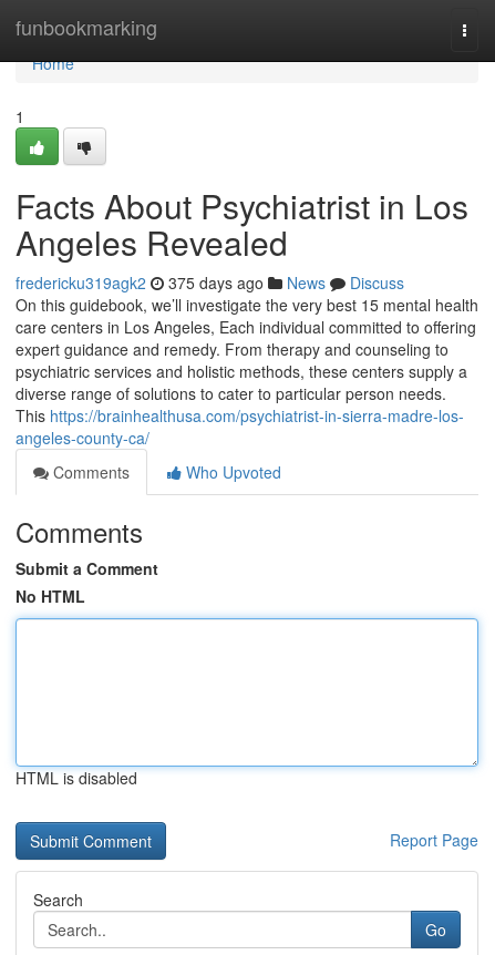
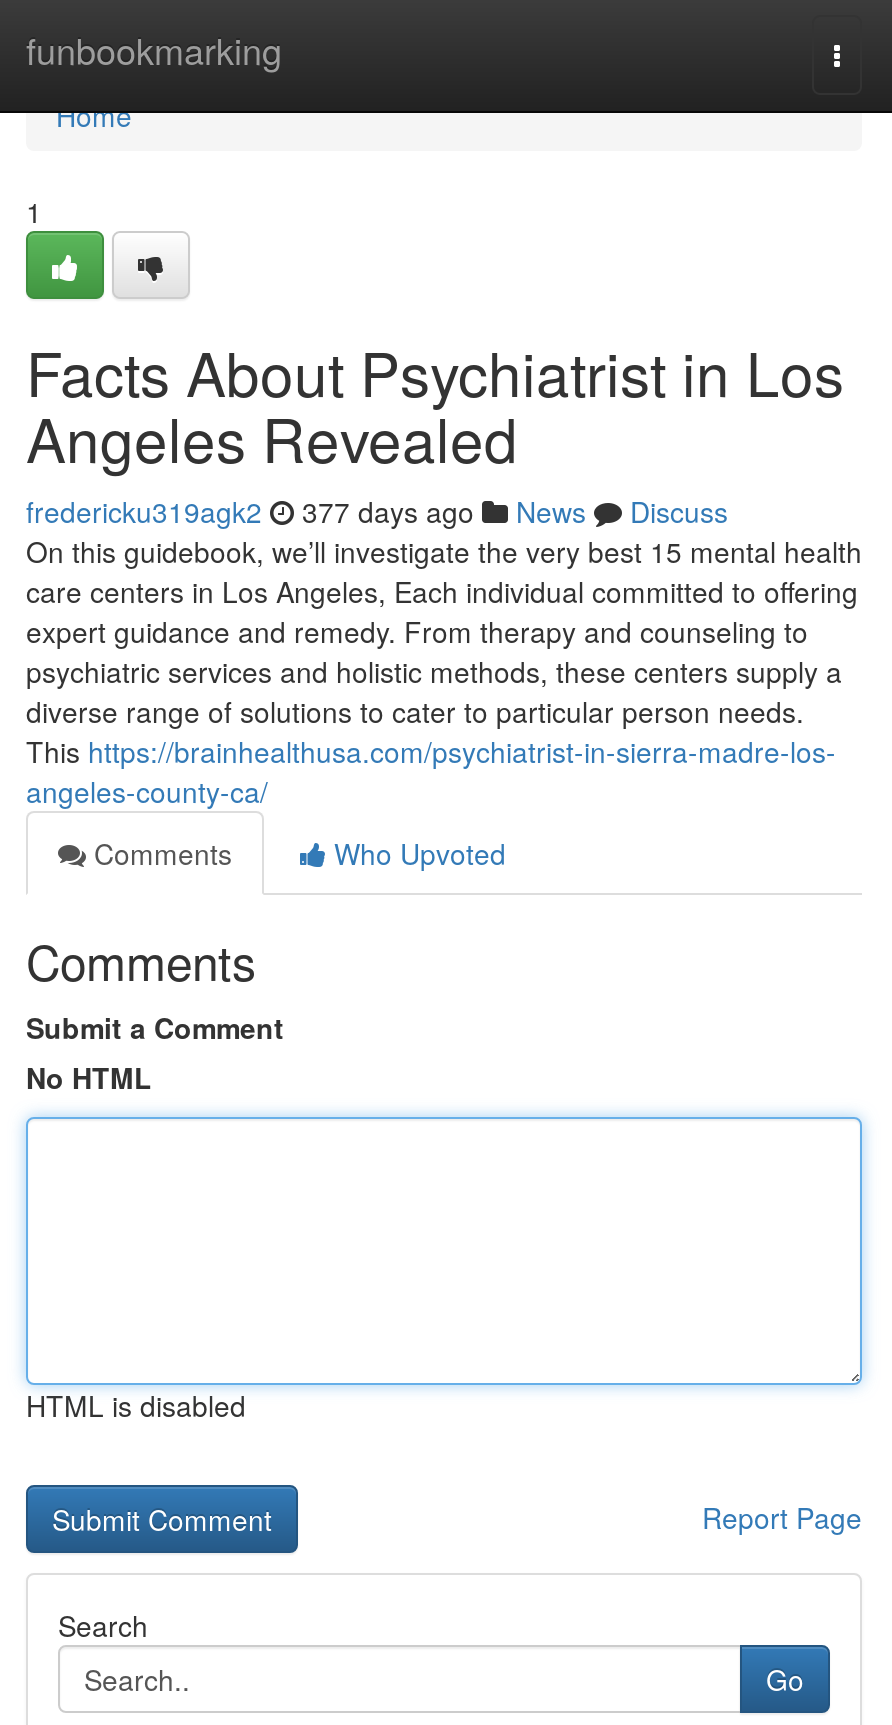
[16,271,404,294] fredericku319agk2 375 days ago News Discuss -> [26,491,728,531] fredericku319agk2 377 days ago News Discuss

